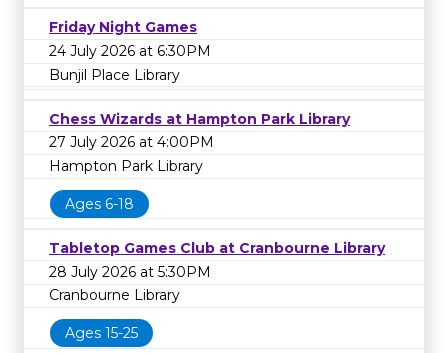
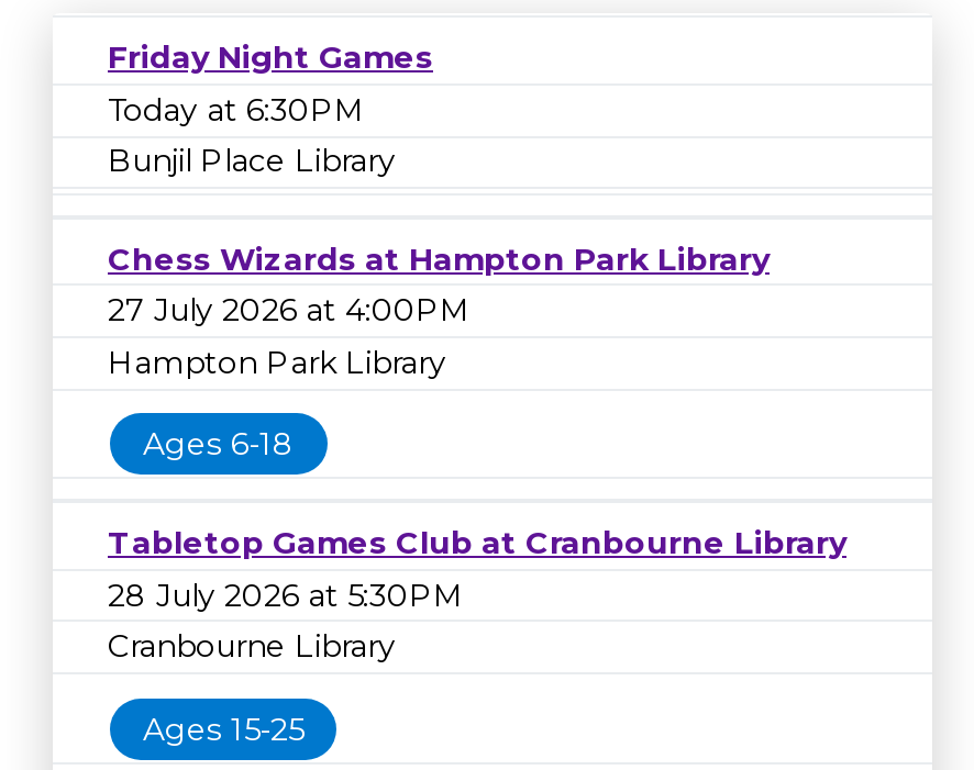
[49,42,211,60] 24 July 2026 at 6:30PM -> [108,90,365,130] Today at 6:30PM

